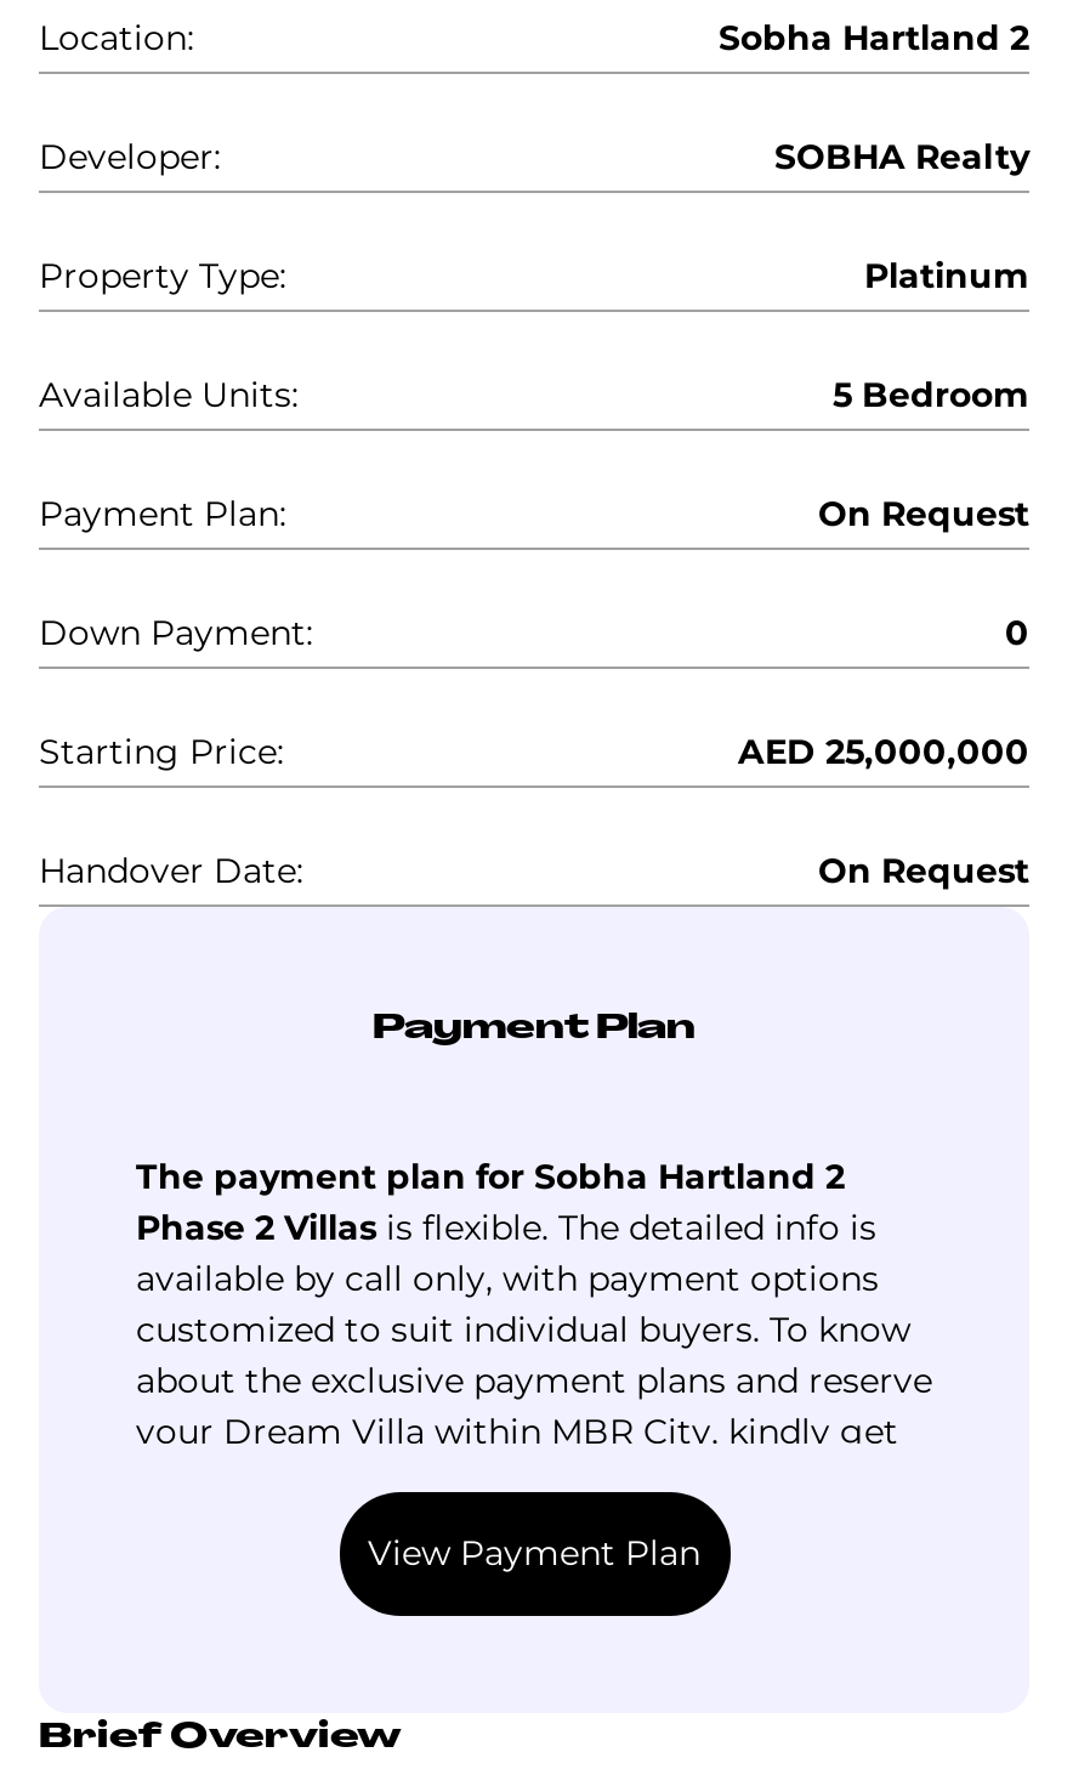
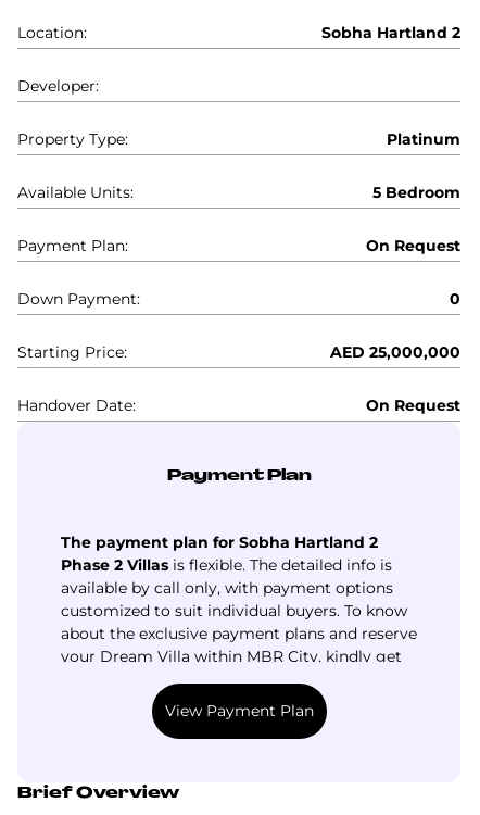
[774,135,1029,178] SOBHA Realty -> none

